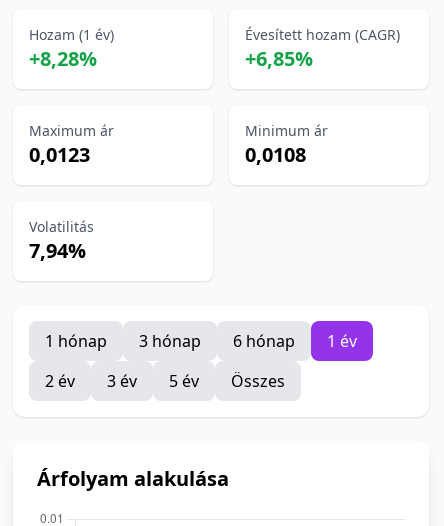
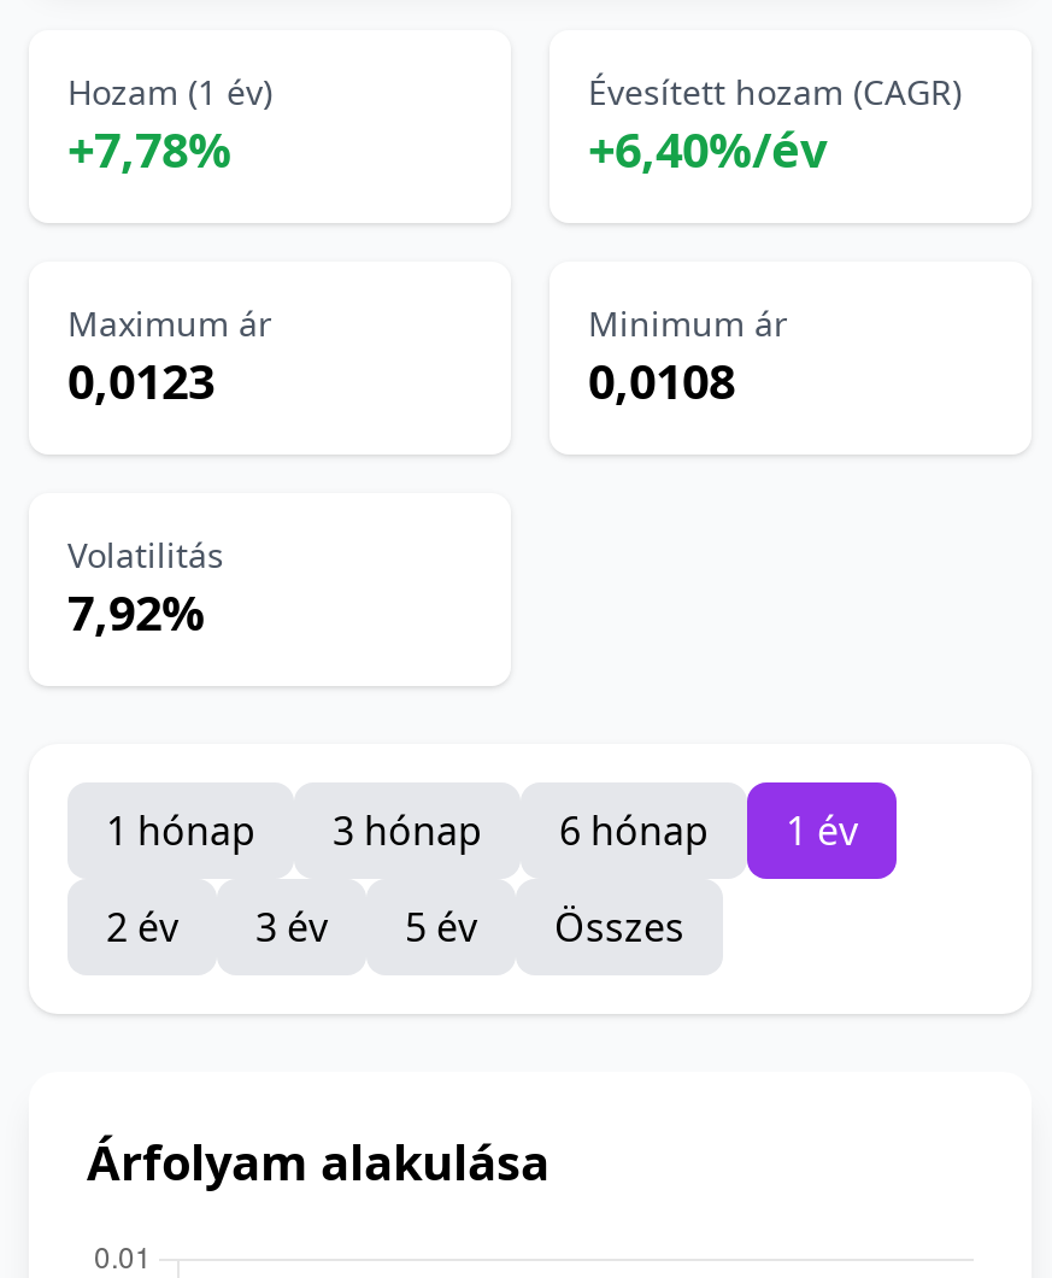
[29,45,97,72] +8,28% -> [67,117,231,182] +7,78%
[245,45,313,72] +6,85% -> [588,117,827,182] +6,40%/év
[29,237,86,264] 7,94% -> [67,580,205,645] 7,92%

